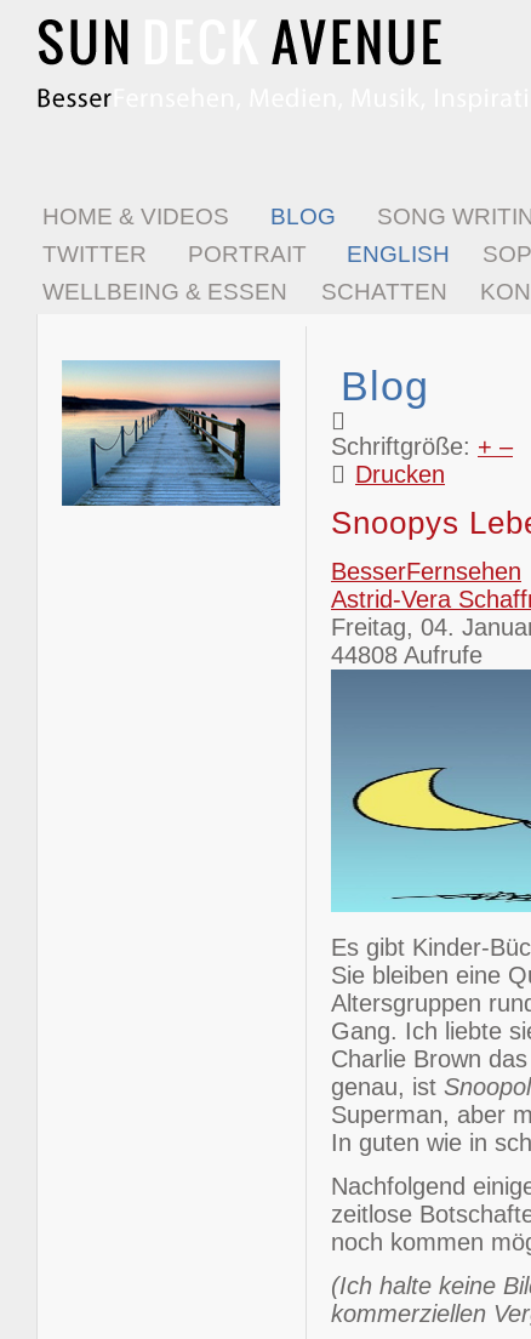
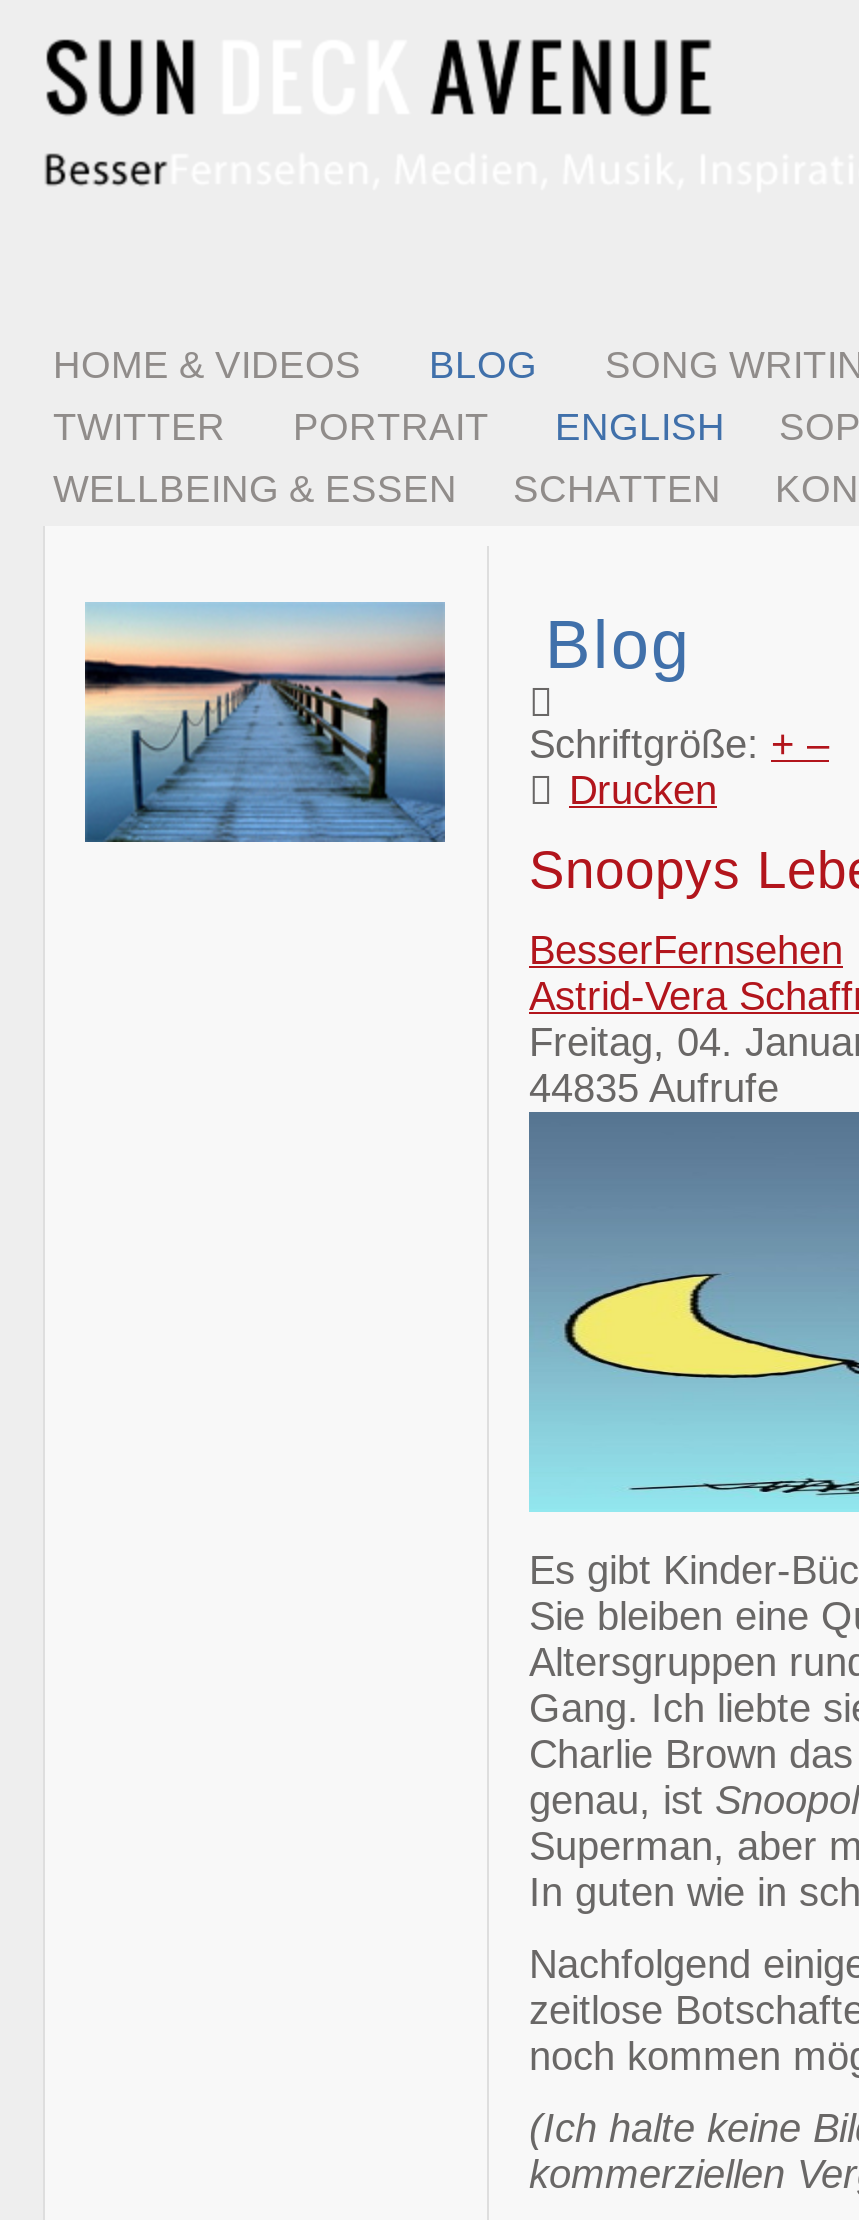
[331,642,483,668] 44808 Aufrufe -> [529,1066,779,1110] 44835 Aufrufe

